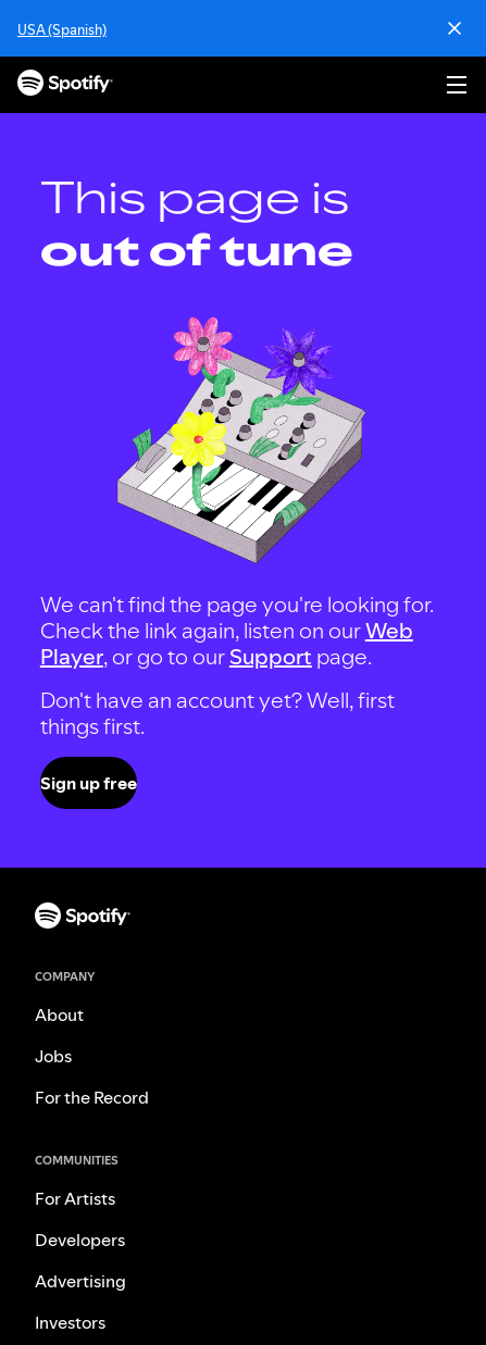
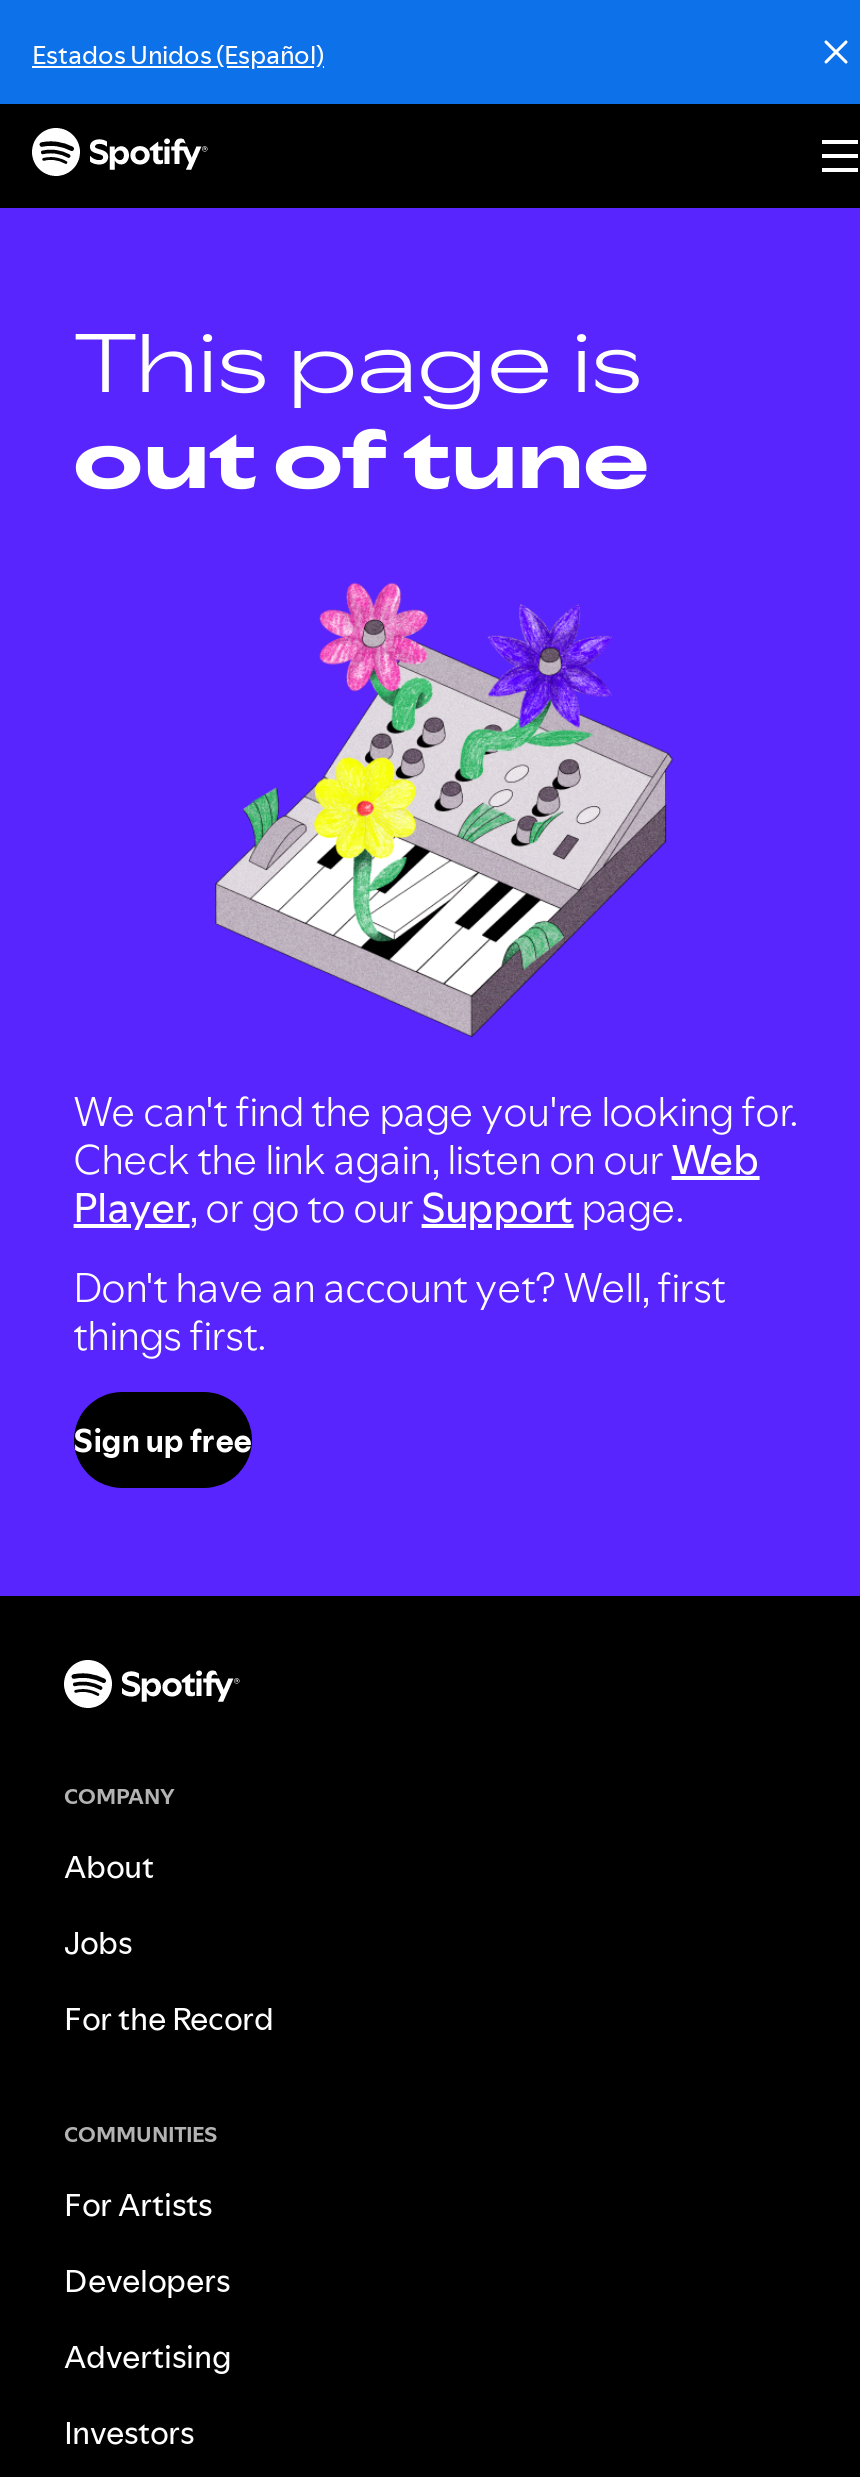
[17,20,107,39] USA (Spanish) -> [32,36,324,72] Estados Unidos (Español)

